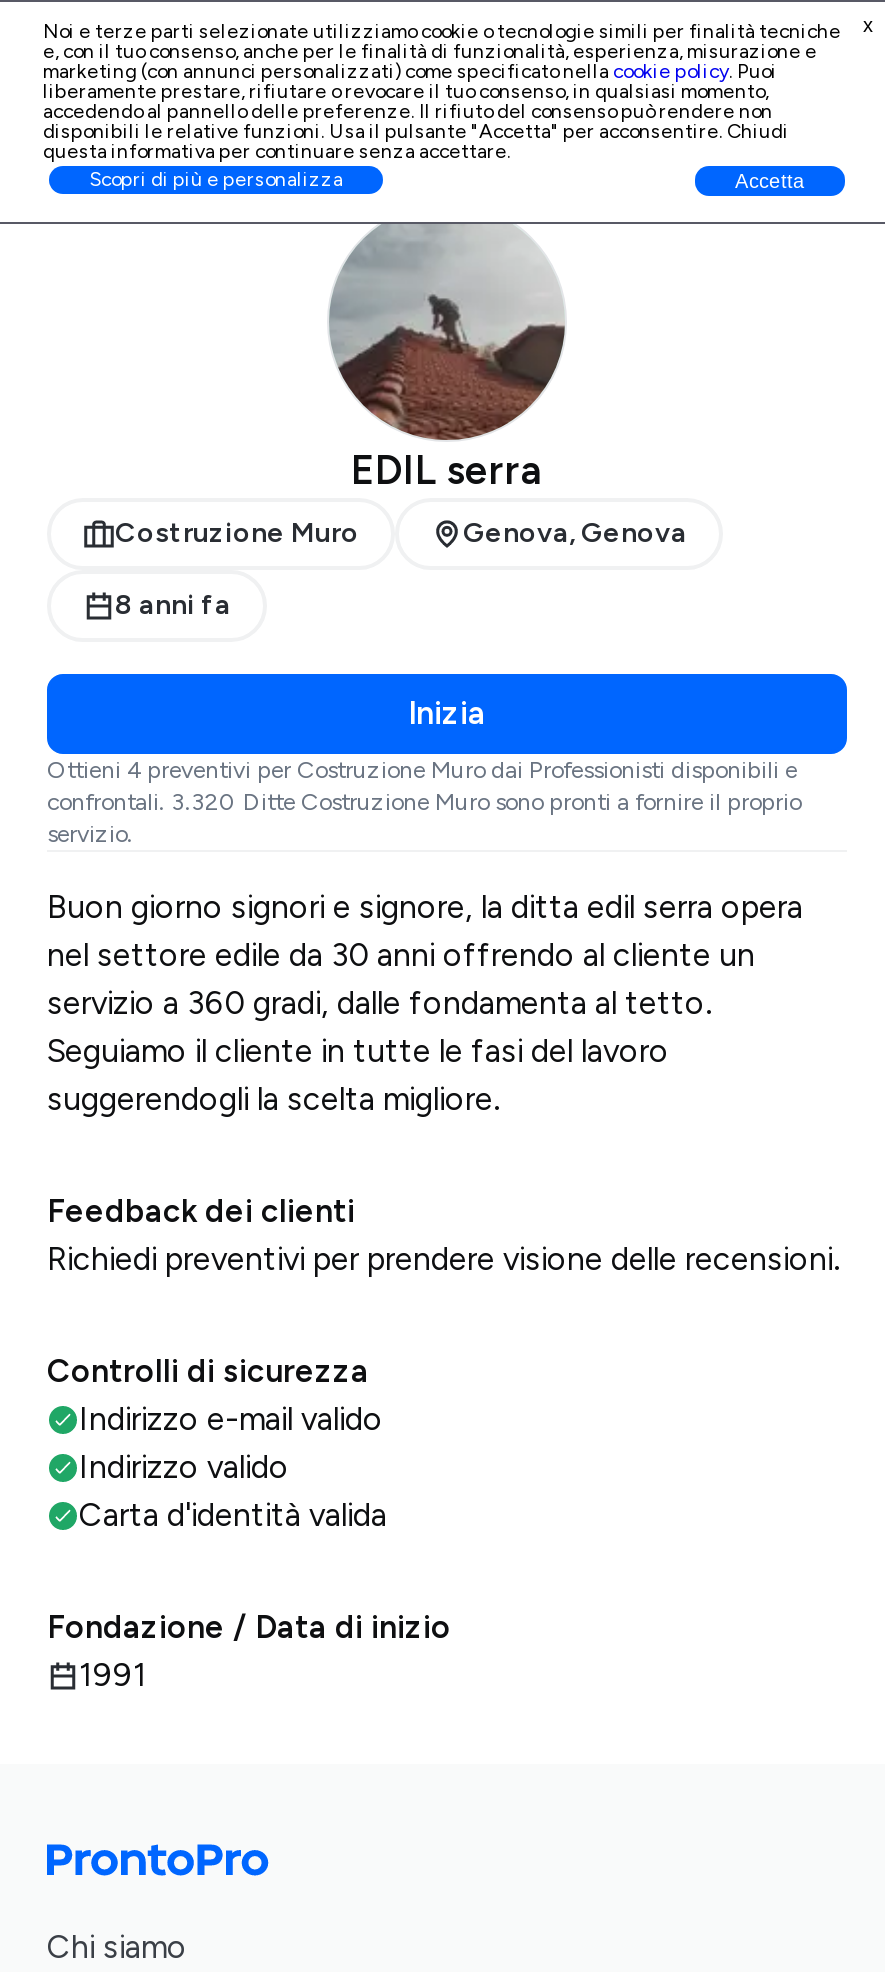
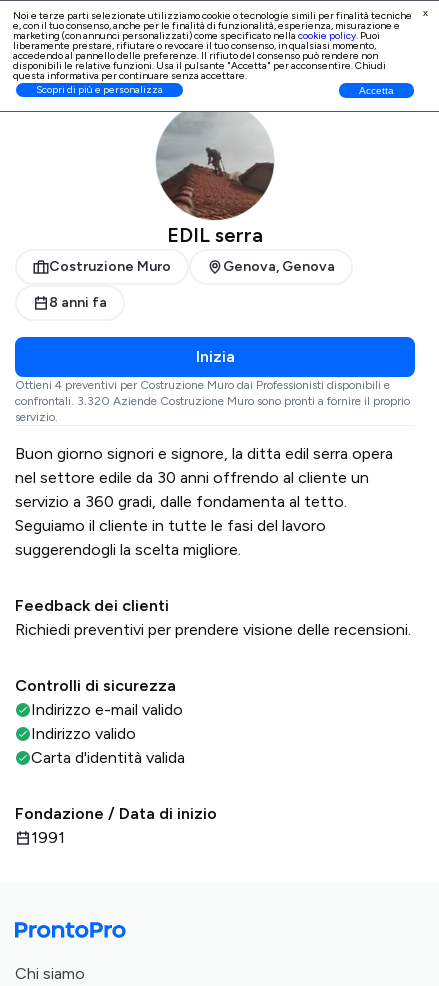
[47,788,801,816] confrontali. 3.320 Ditte Costruzione Muro sono pronti a fornire il proprio -> [15,394,410,408] confrontali. 3.320 Aziende Costruzione Muro sono pronti a fornire il proprio

